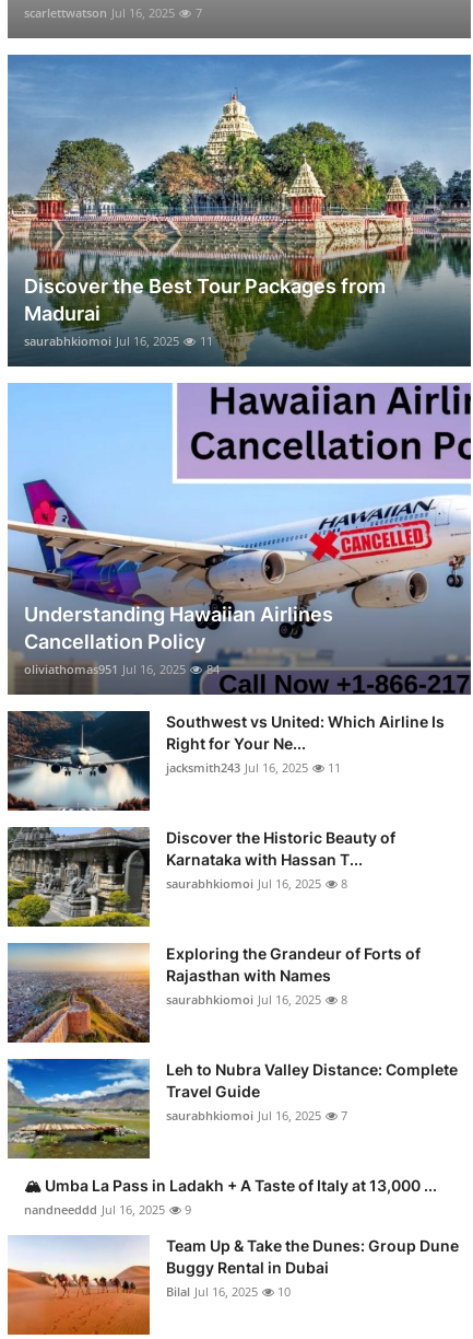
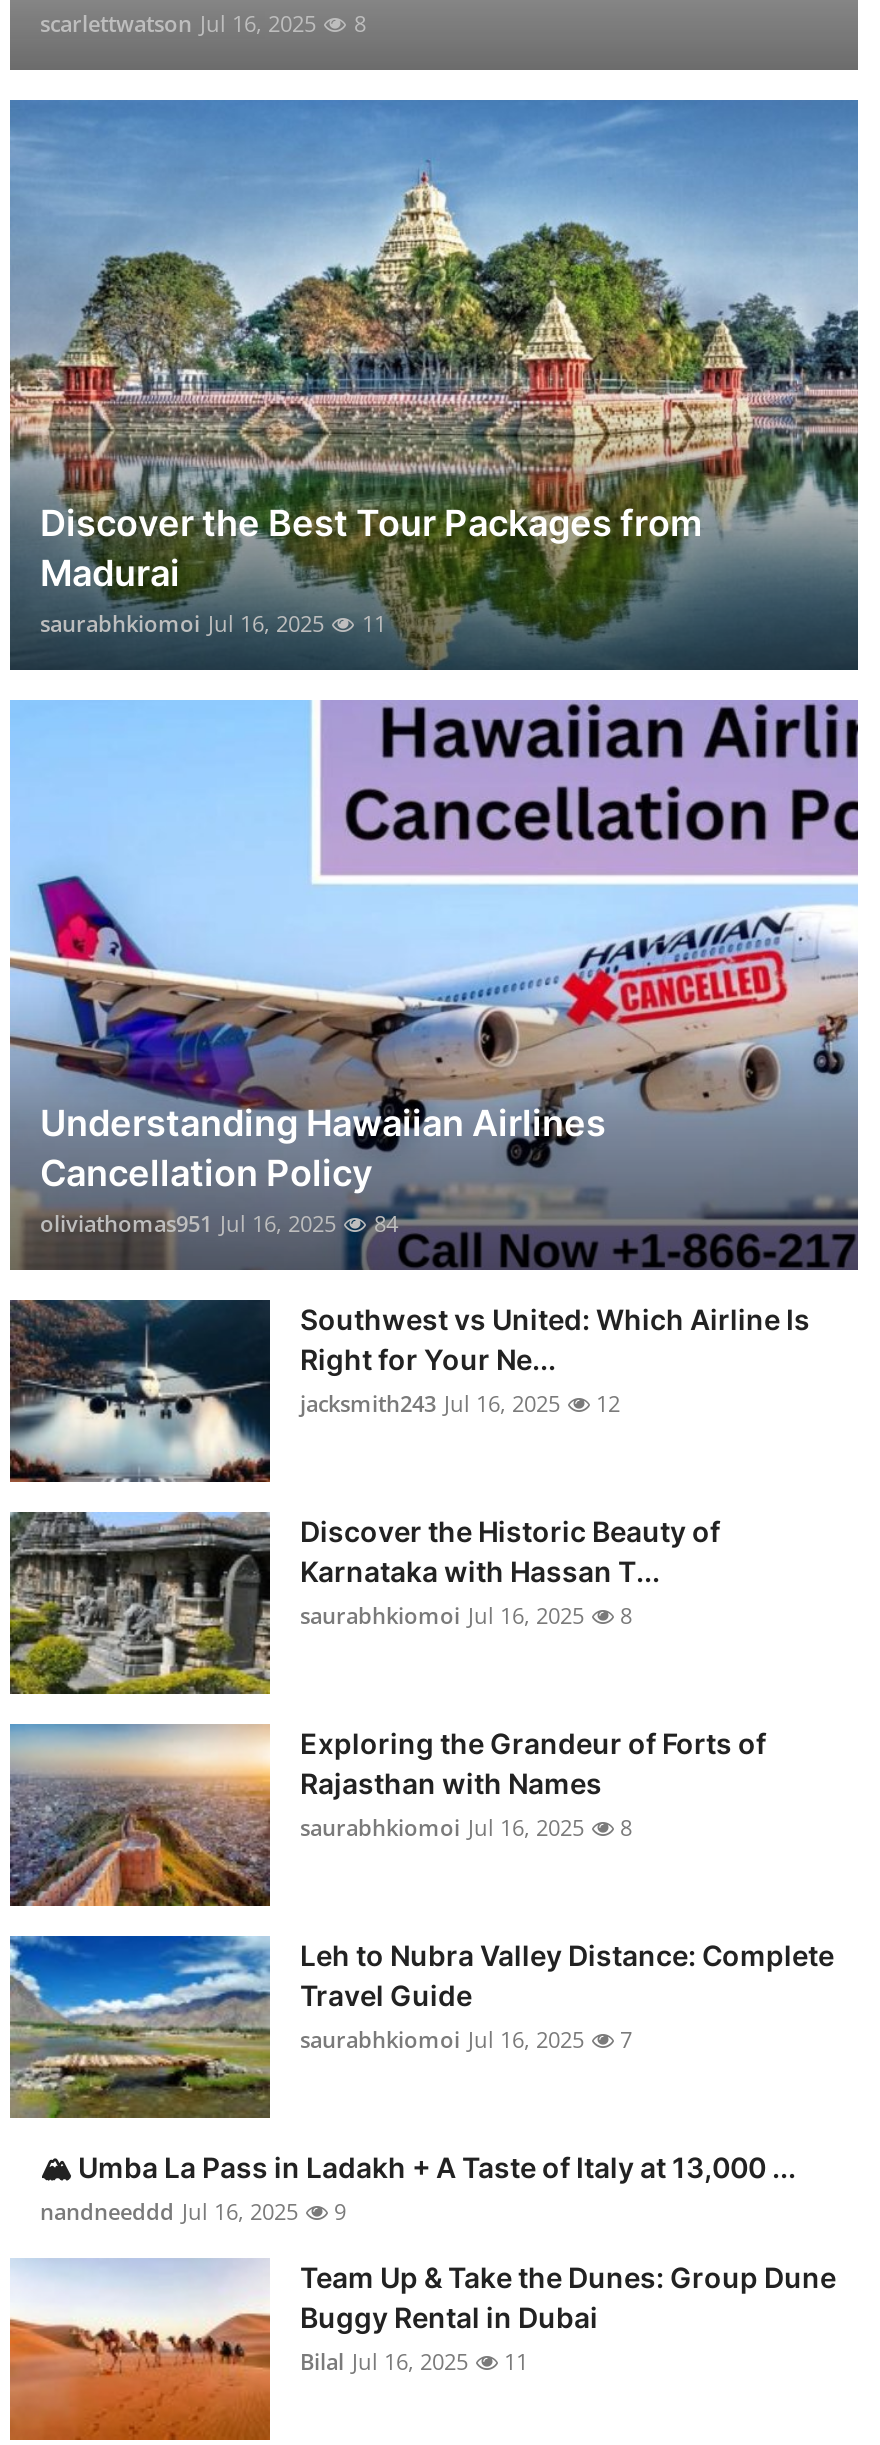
[24,4,202,21] scarlettwatson Jul 16, 2025 7 -> [40,8,366,38] scarlettwatson Jul 16, 2025 8
[166,759,341,775] jacksmith243 Jul 16, 2025 11 -> [300,1388,620,1418] jacksmith243 Jul 16, 2025 12
[166,1283,291,1299] Bilal Jul 16, 2025 10 -> [300,2346,528,2376] Bilal Jul 16, 2025 11

